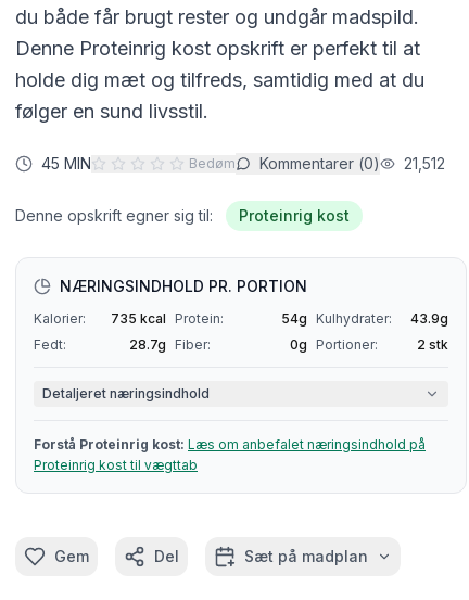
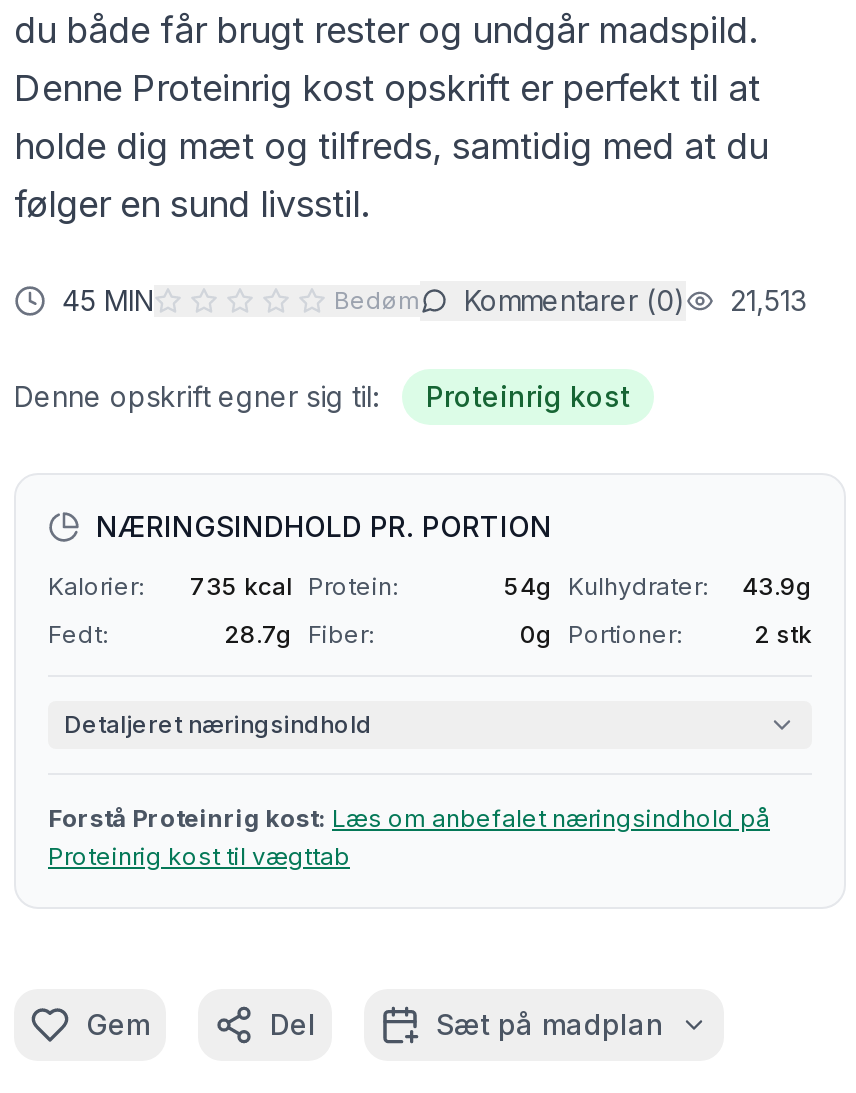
[189,154,445,173] Bedøm Kommentarer (0) 21,512 -> [334,283,806,317] Bedøm Kommentarer (0) 21,513

